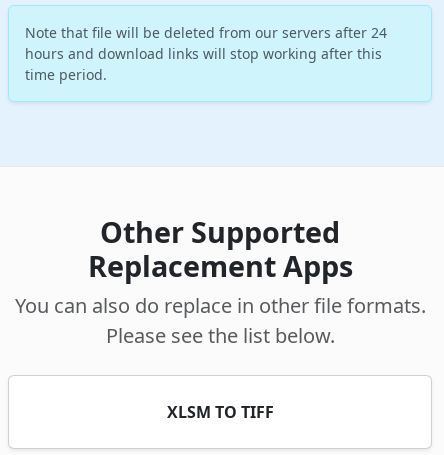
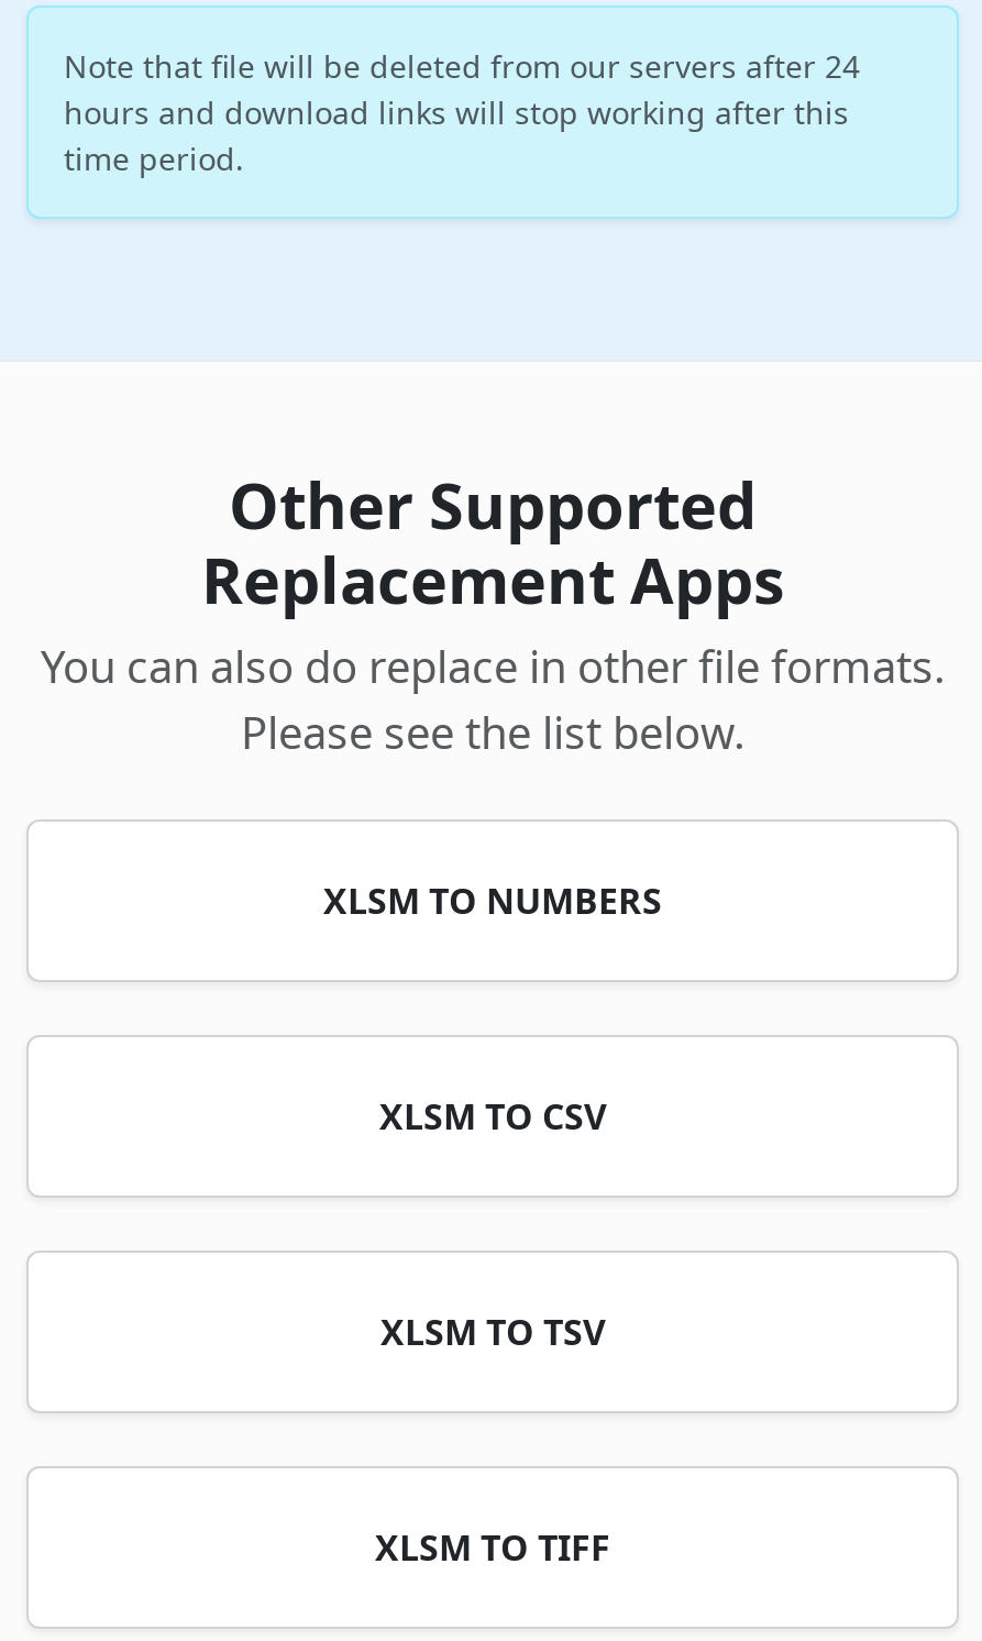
none -> [323,877,662,925] XLSM TO NUMBERS
none -> [379,1092,606,1141] XLSM TO CSV
none -> [380,1308,605,1356] XLSM TO TSV

